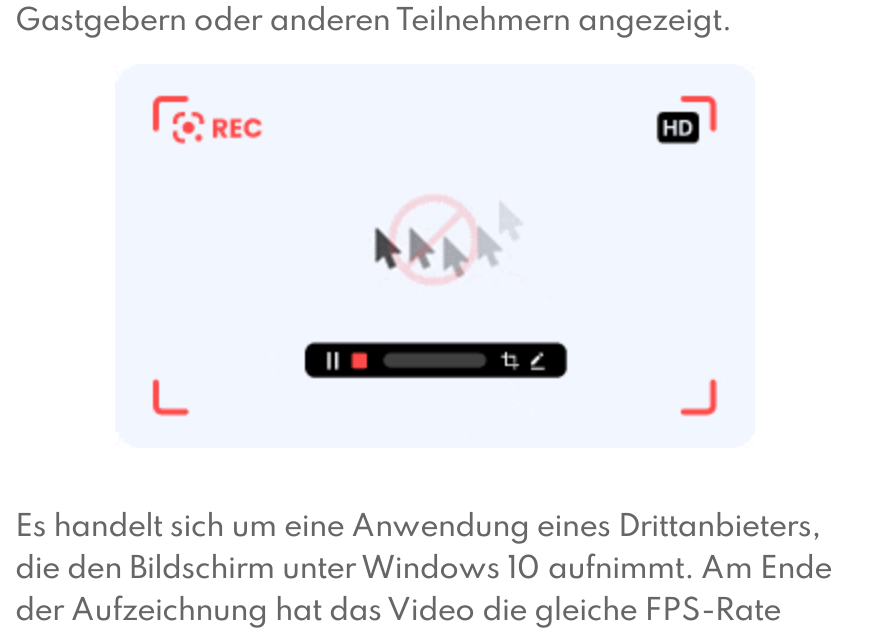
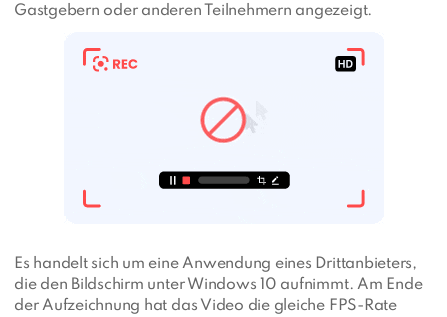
[373,196,477,284] [image] -> [194,97,246,143] [image]

